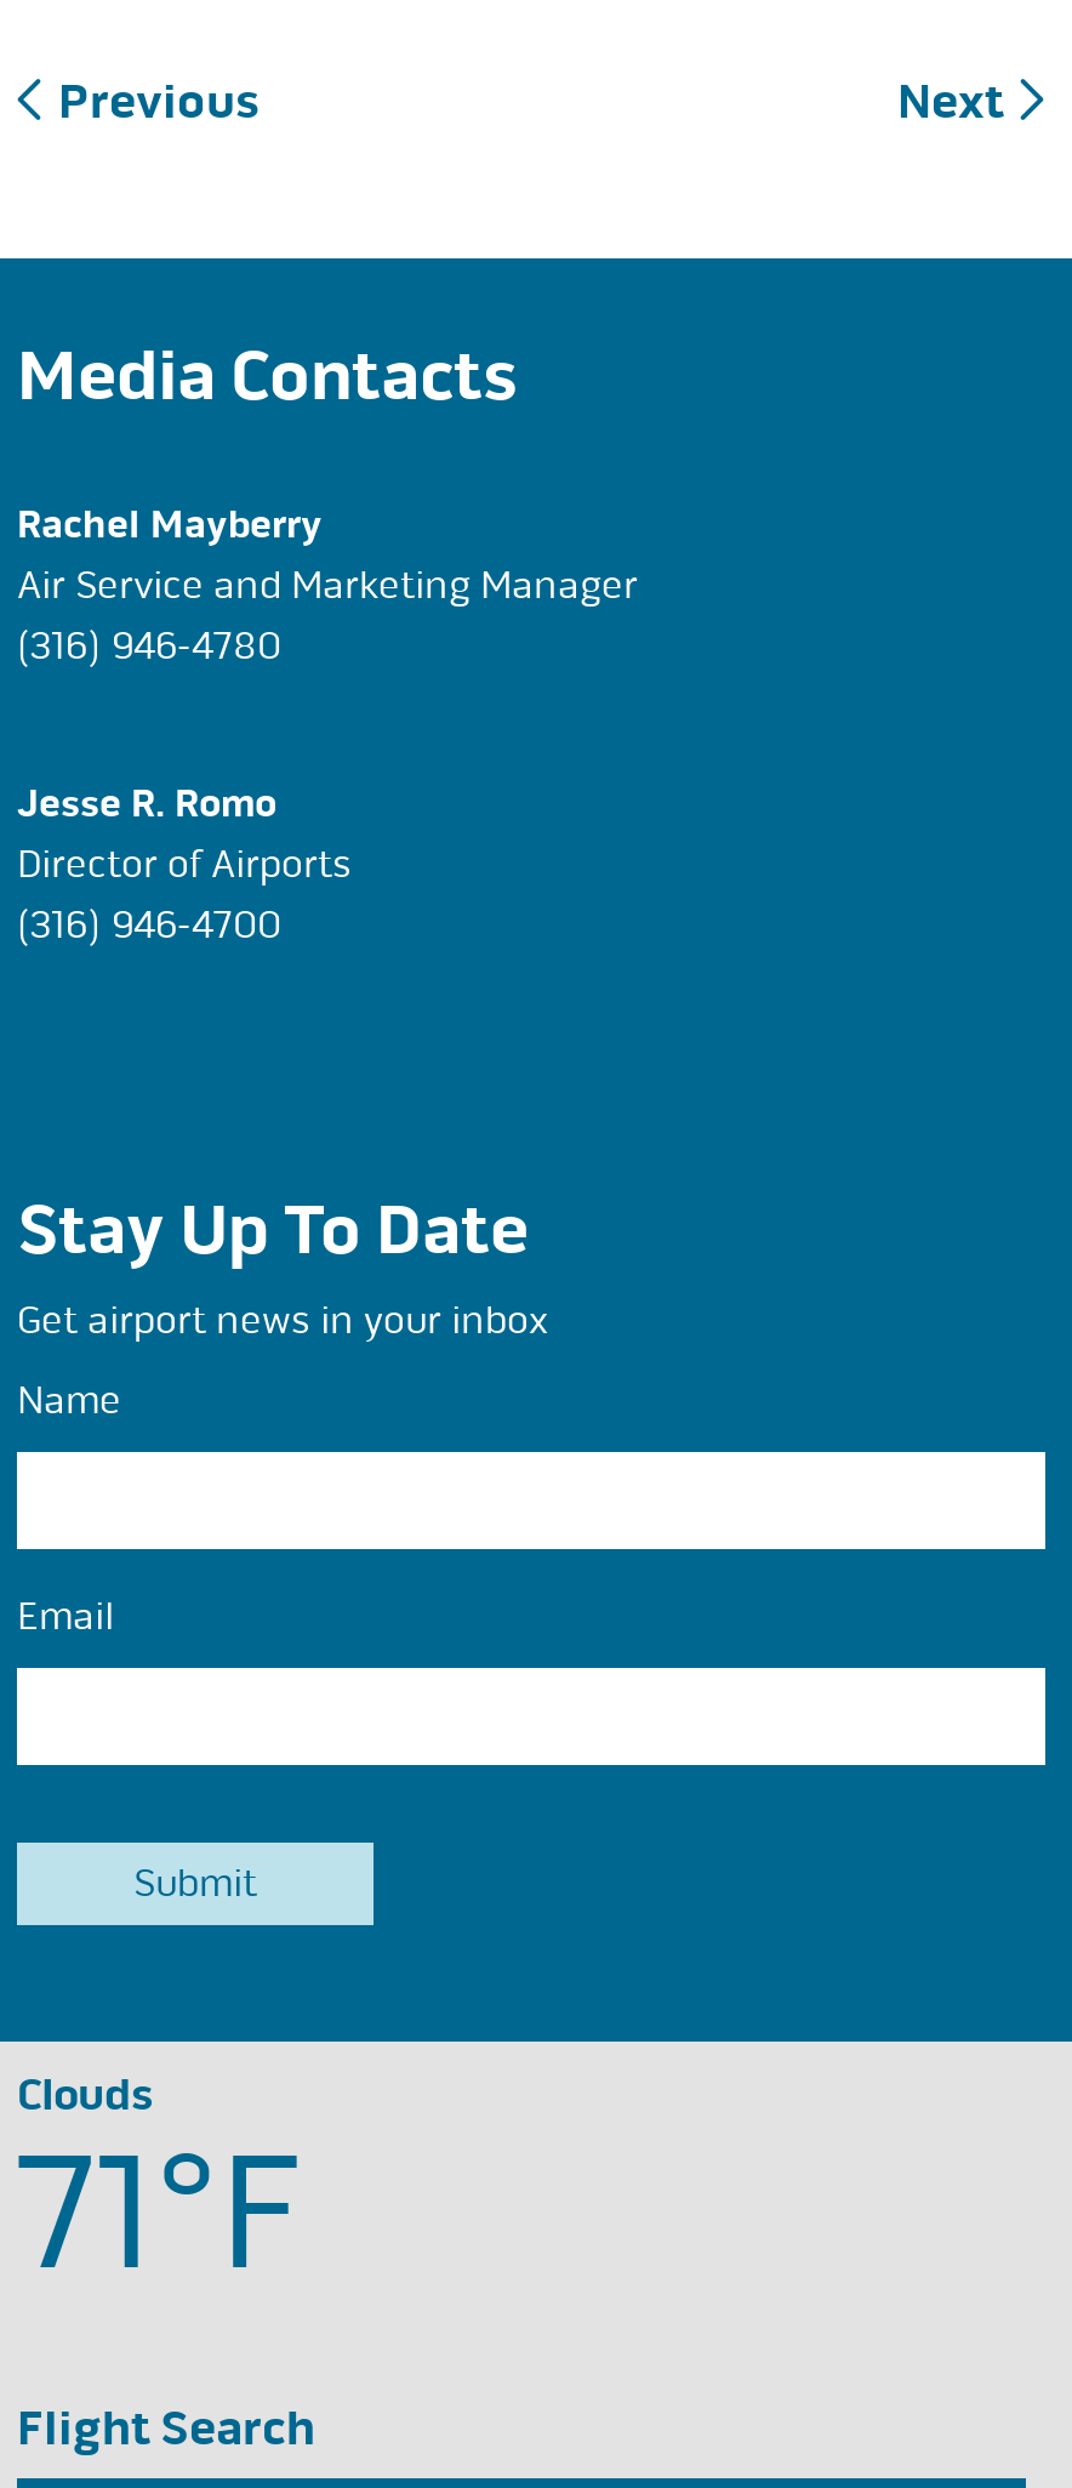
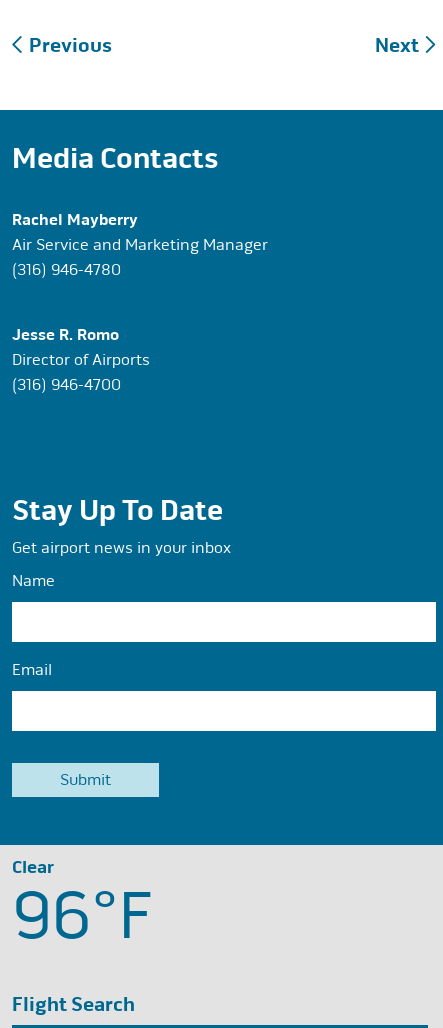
[17,2068,301,2311] Clouds | 71°F -> [12,856,152,956] Clear | 96°F

